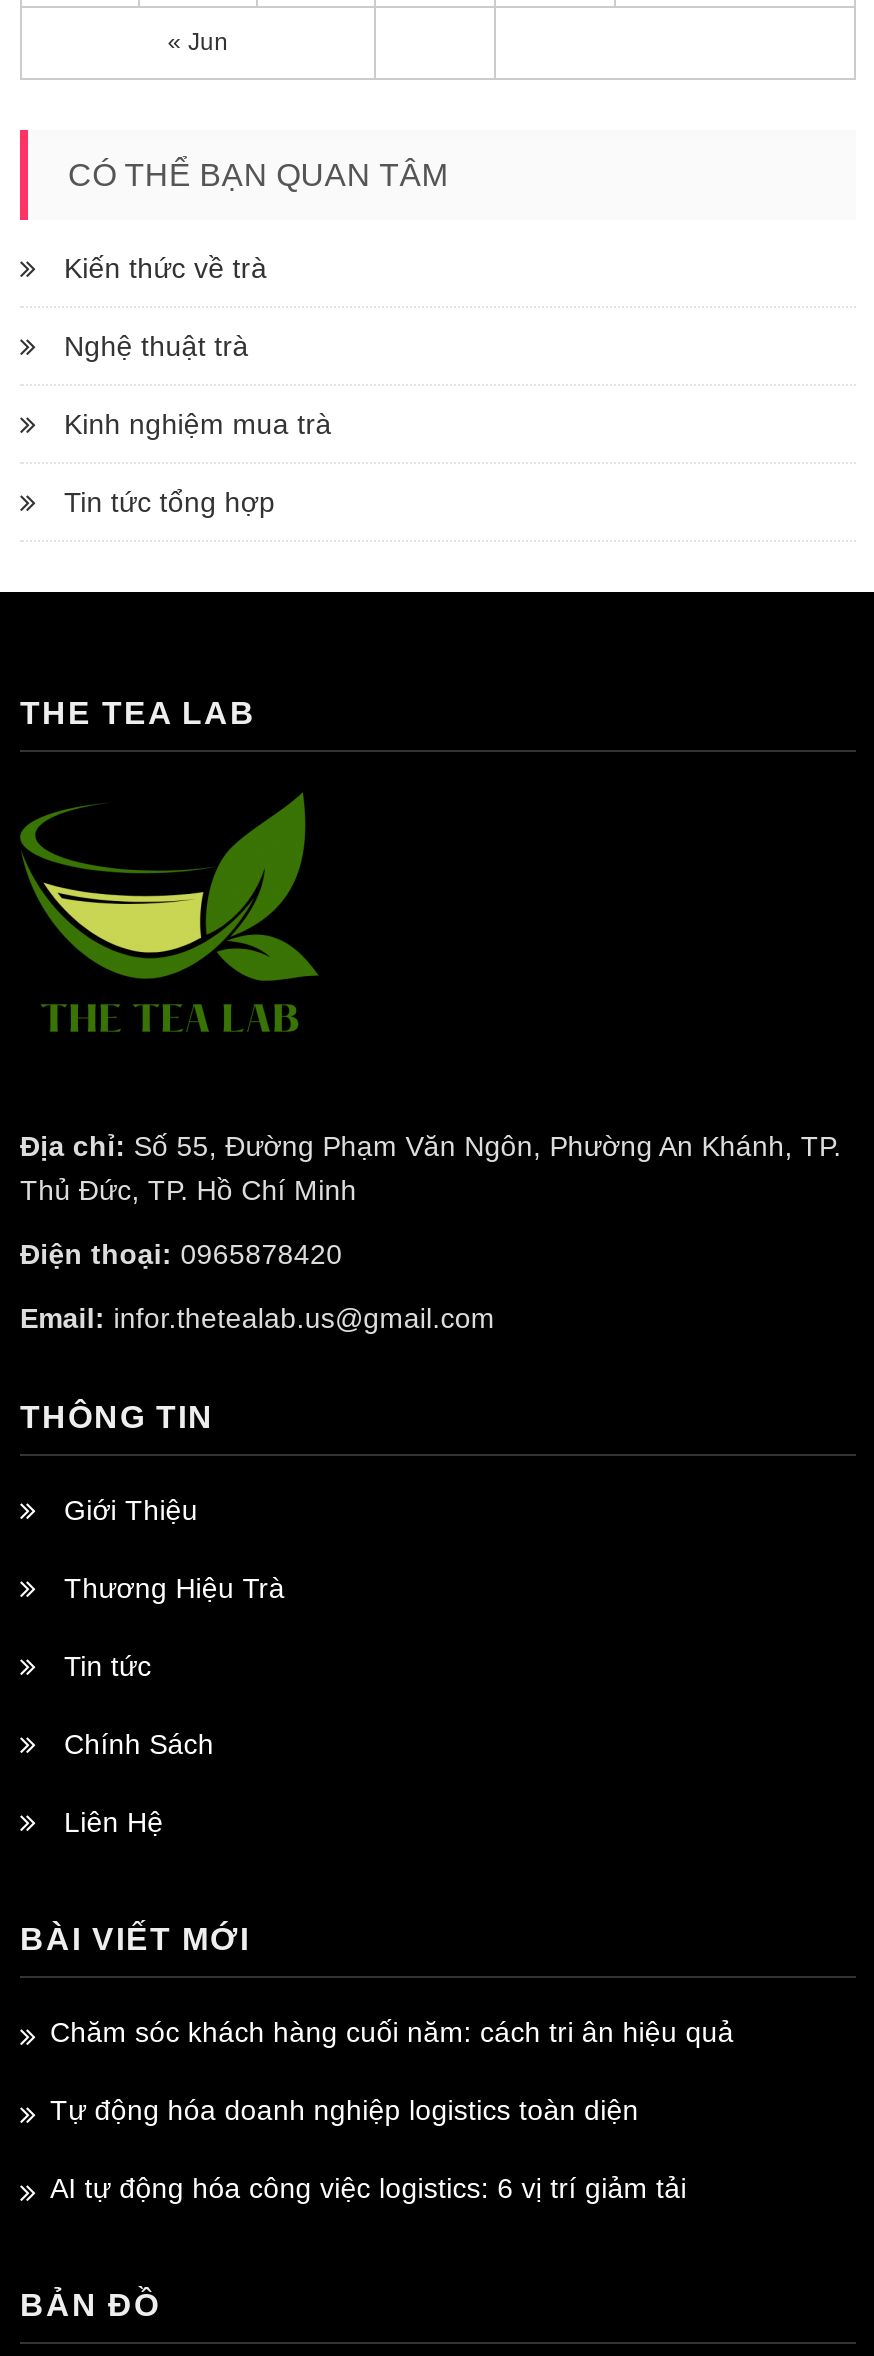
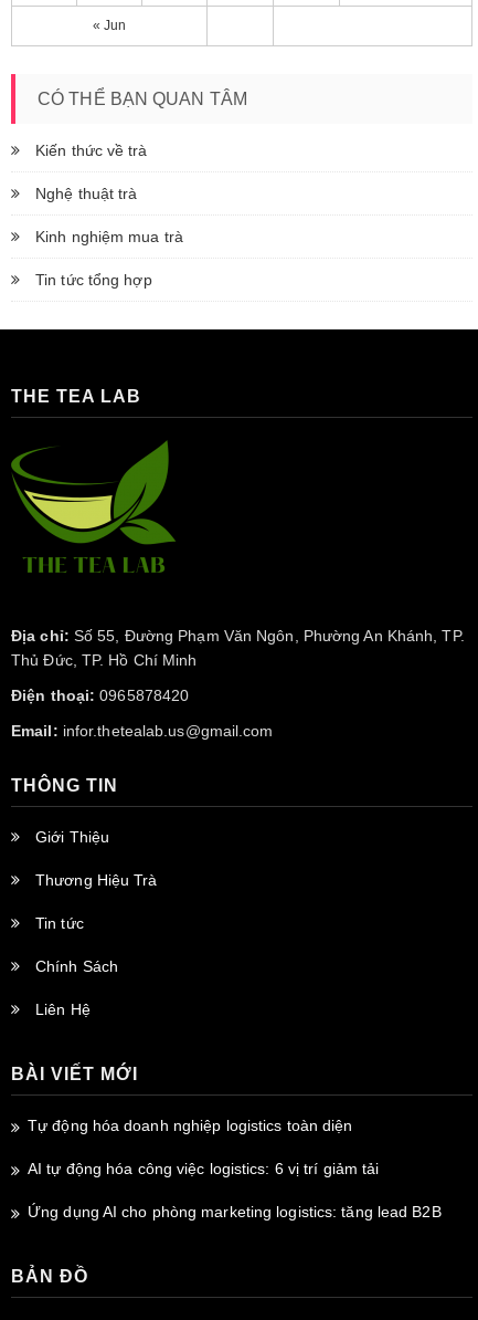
[50,2016,734,2048] Chăm sóc khách hàng cuối năm: cách tri ân hiệu quả -> none
moved [50,2094,687,2204] -> [28,1116,379,1177]: Tự động hóa doanh nghiệp logistics toàn diện | AI tự động hóa công việc logistics: 6 vị trí giảm tải
none -> [28,1203,441,1220] Ứng dụng AI cho phòng marketing logistics: tăng lead B2B

